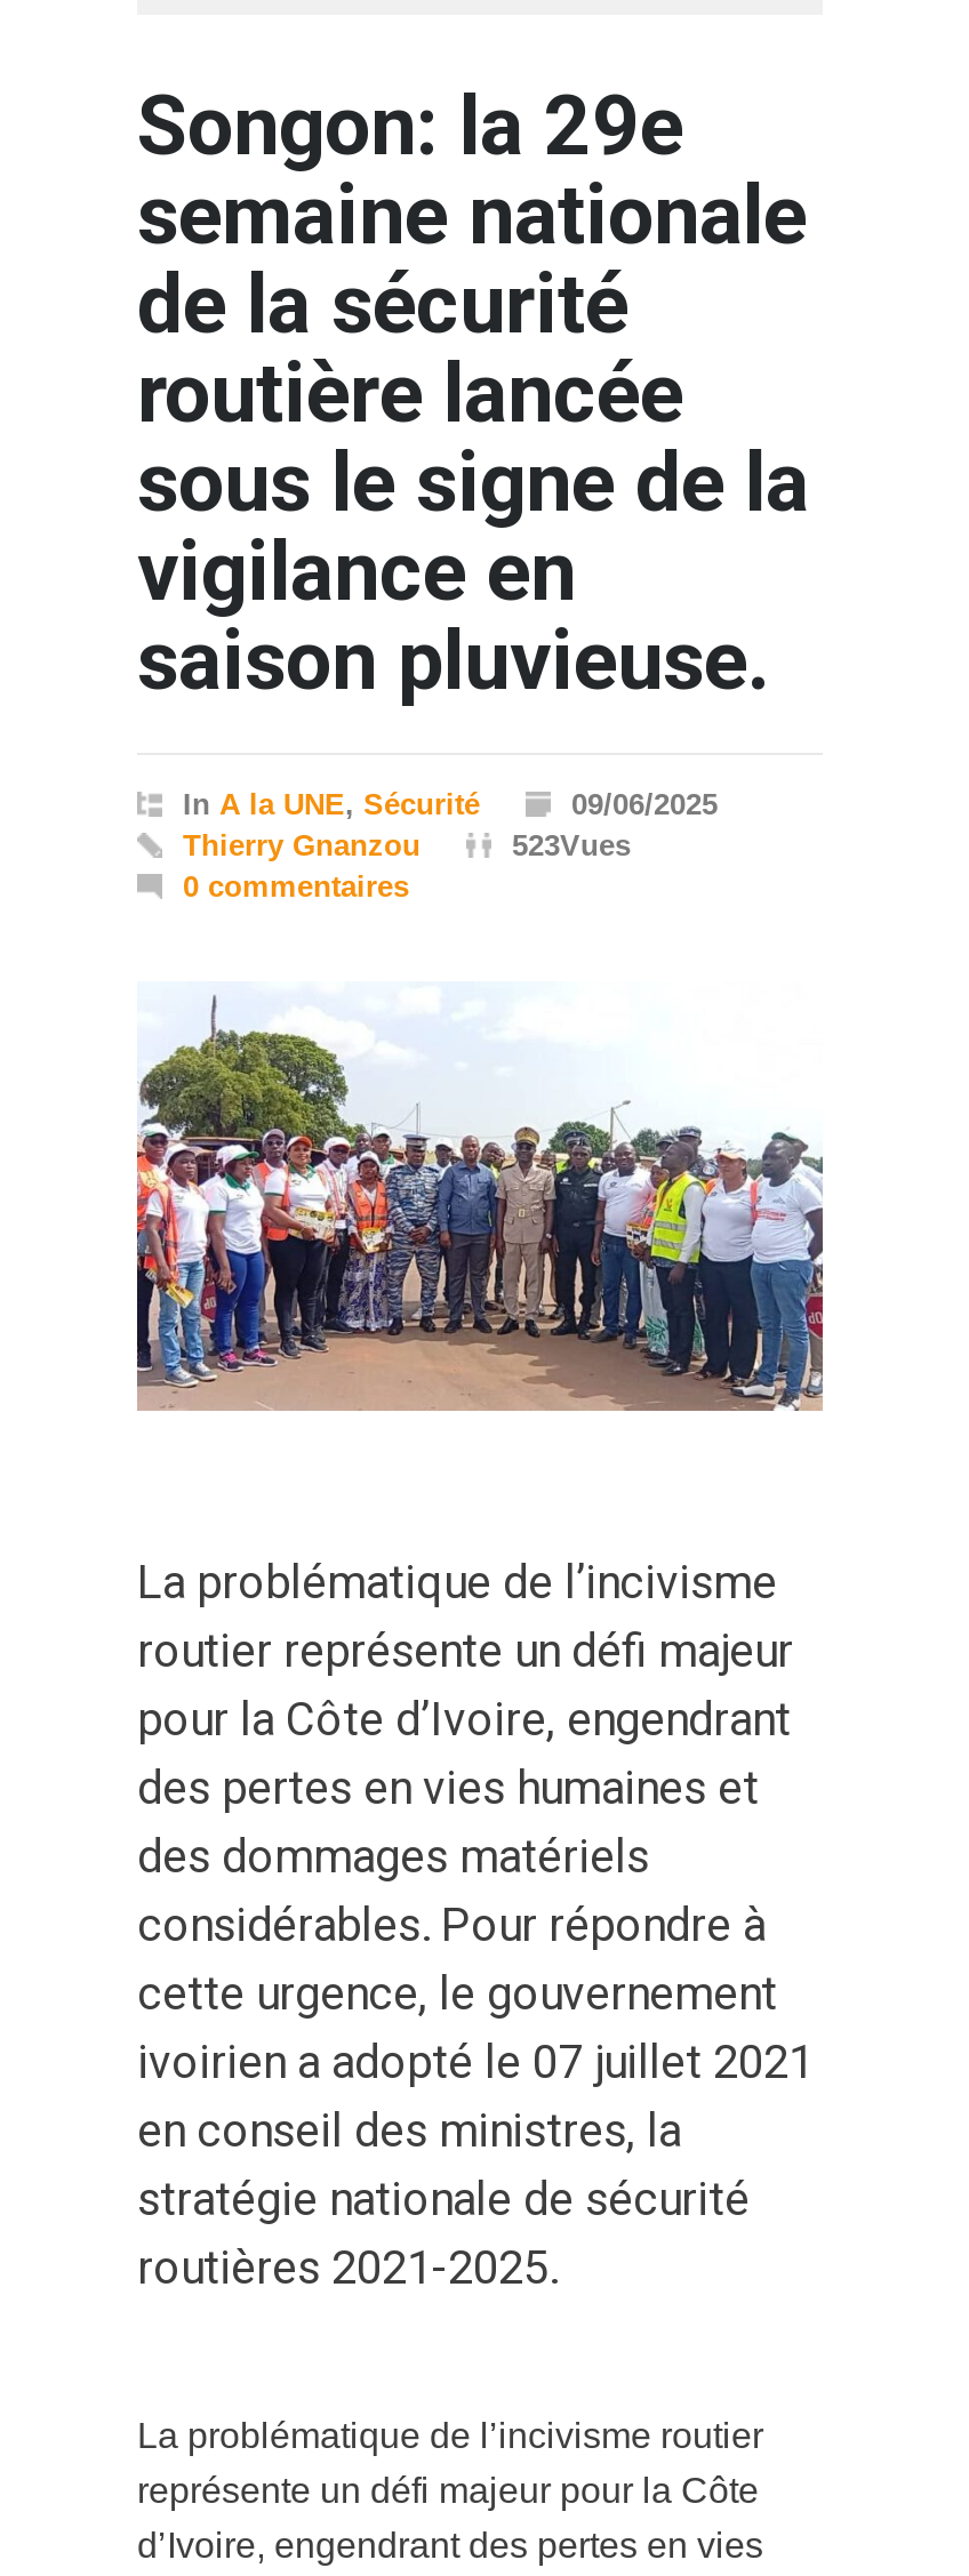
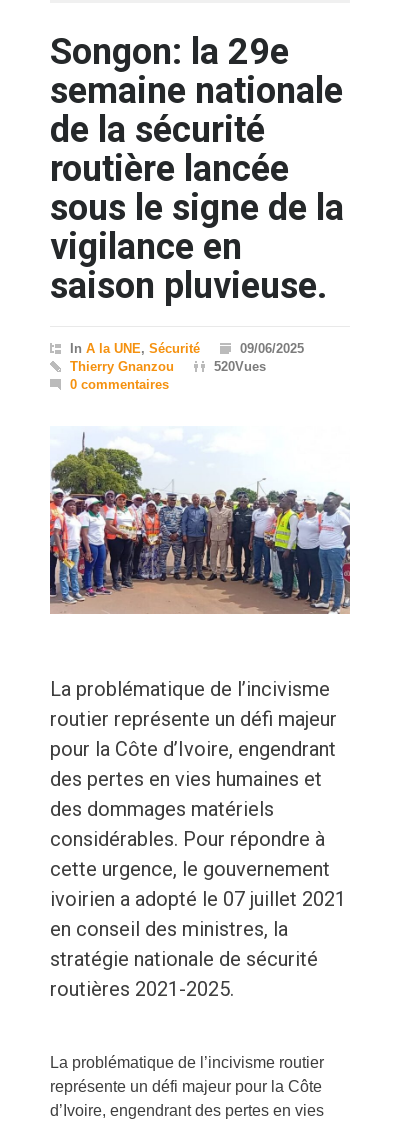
[512,828,631,862] 523Vues -> [214,359,266,374] 520Vues

